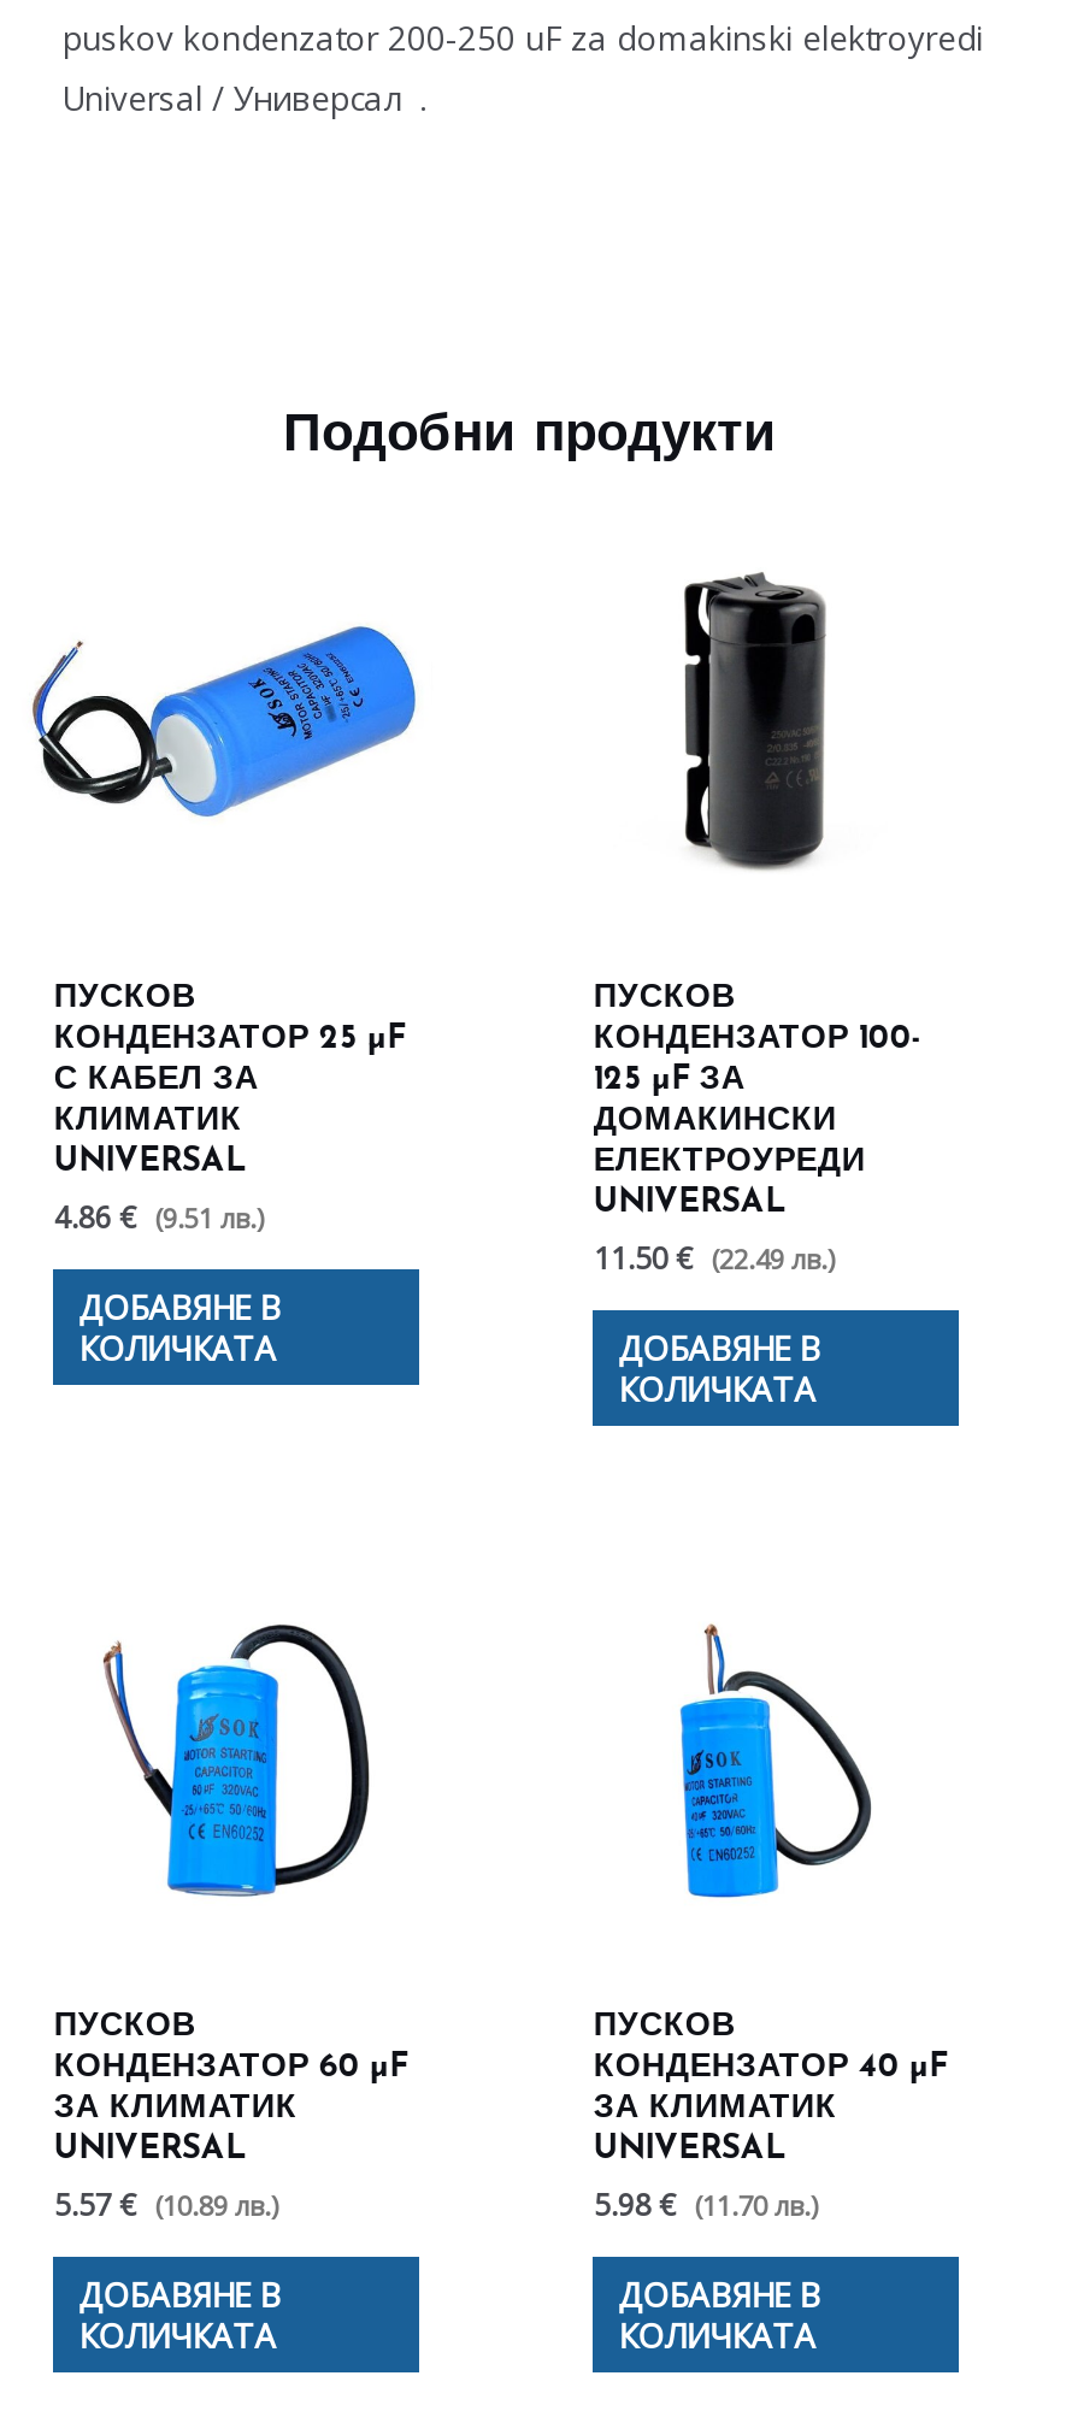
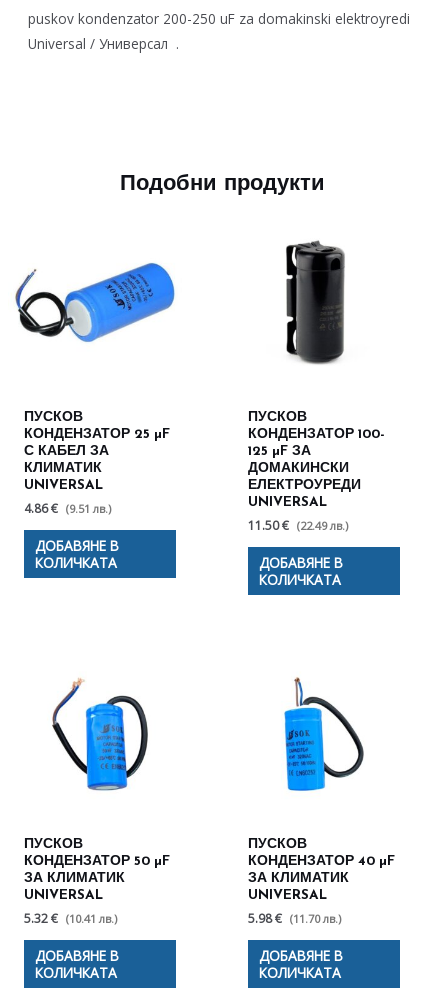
[101,1621,371,1898] [image] -> [45,677,155,790] [image]
[54,2053,408,2085] КОНДЕНЗАТОР 60 µF -> [24,855,170,868] КОНДЕНЗАТОР 50 µF
[54,2185,278,2226] 5.57 € (10.89 лв.) -> [24,910,117,927] 5.32 € (10.41 лв.)

